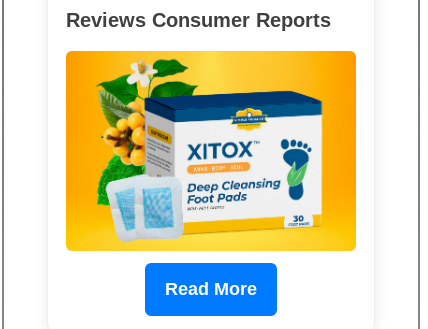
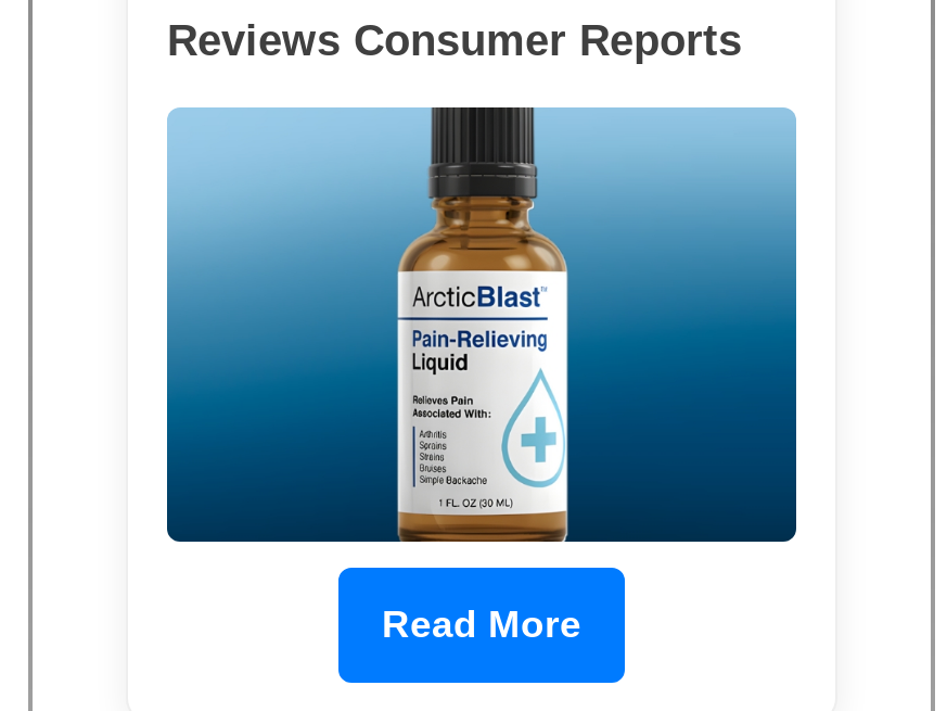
[65,50,357,252] [image] -> [165,105,798,544] [image]

